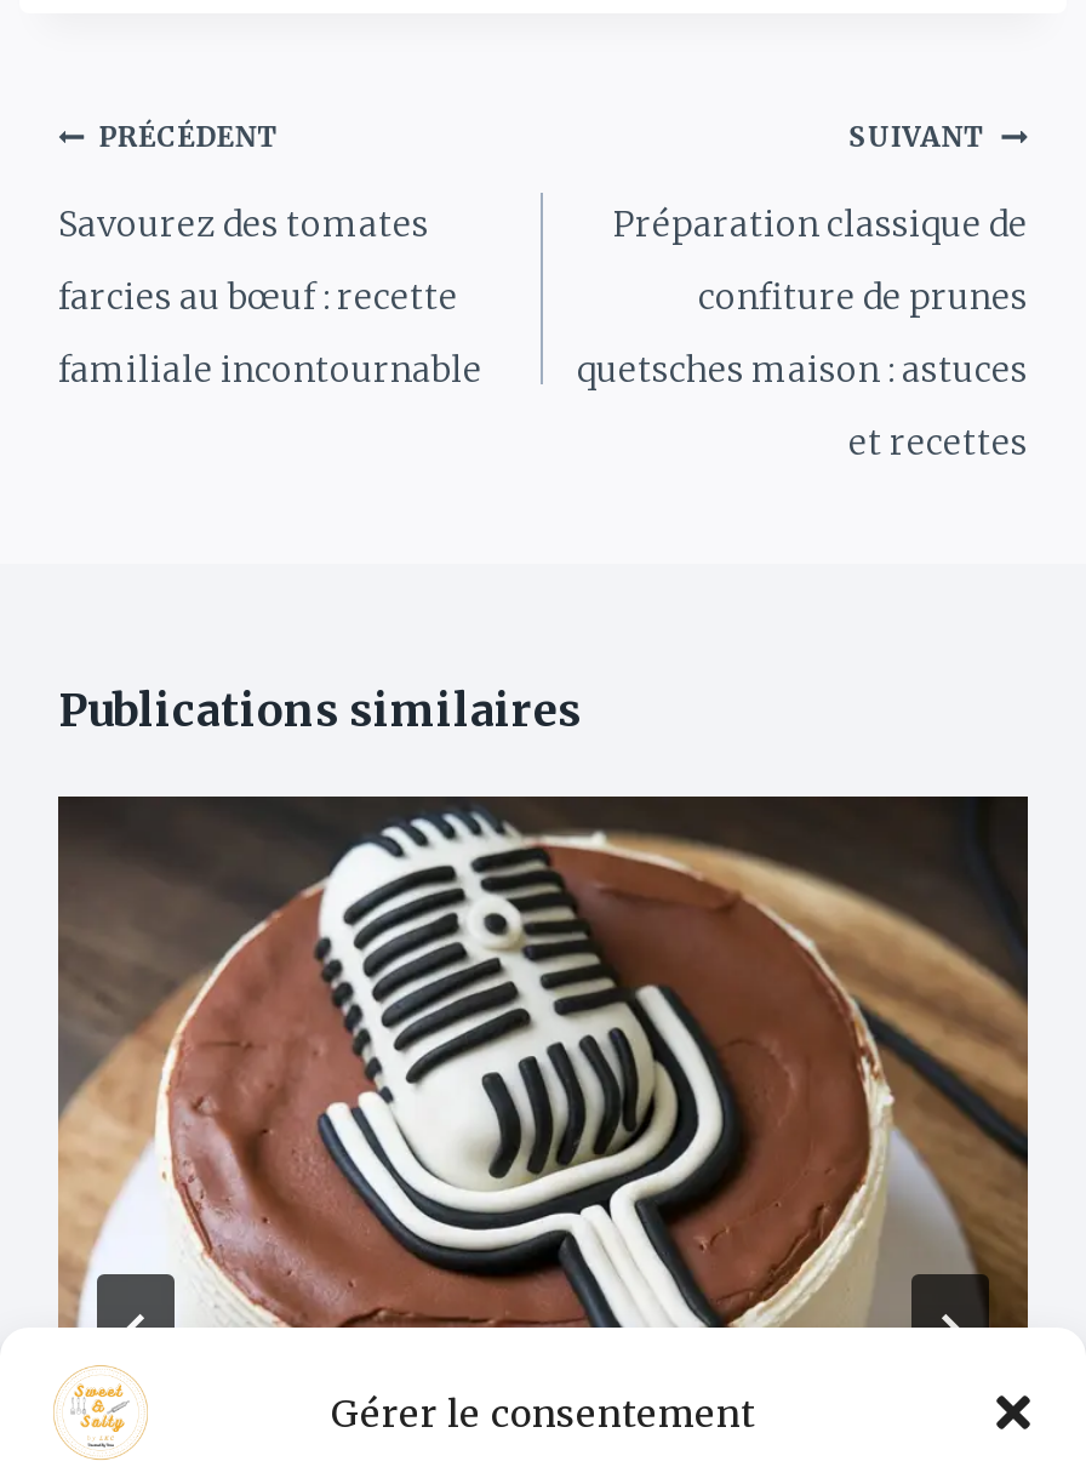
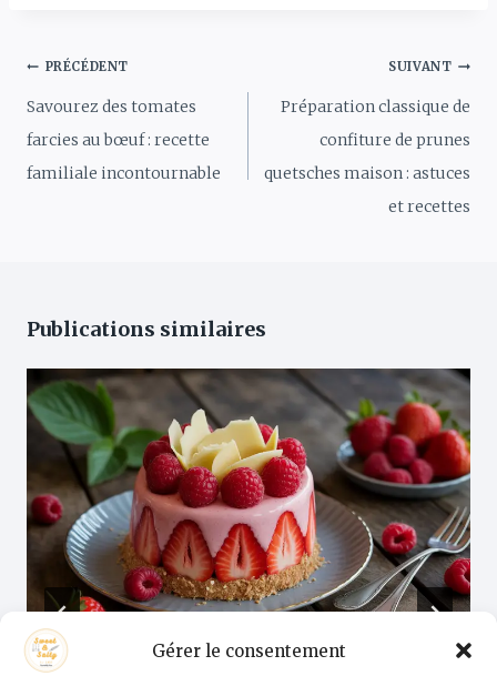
[56,797,1030,1330] [image] -> [26,369,471,613] [image]

